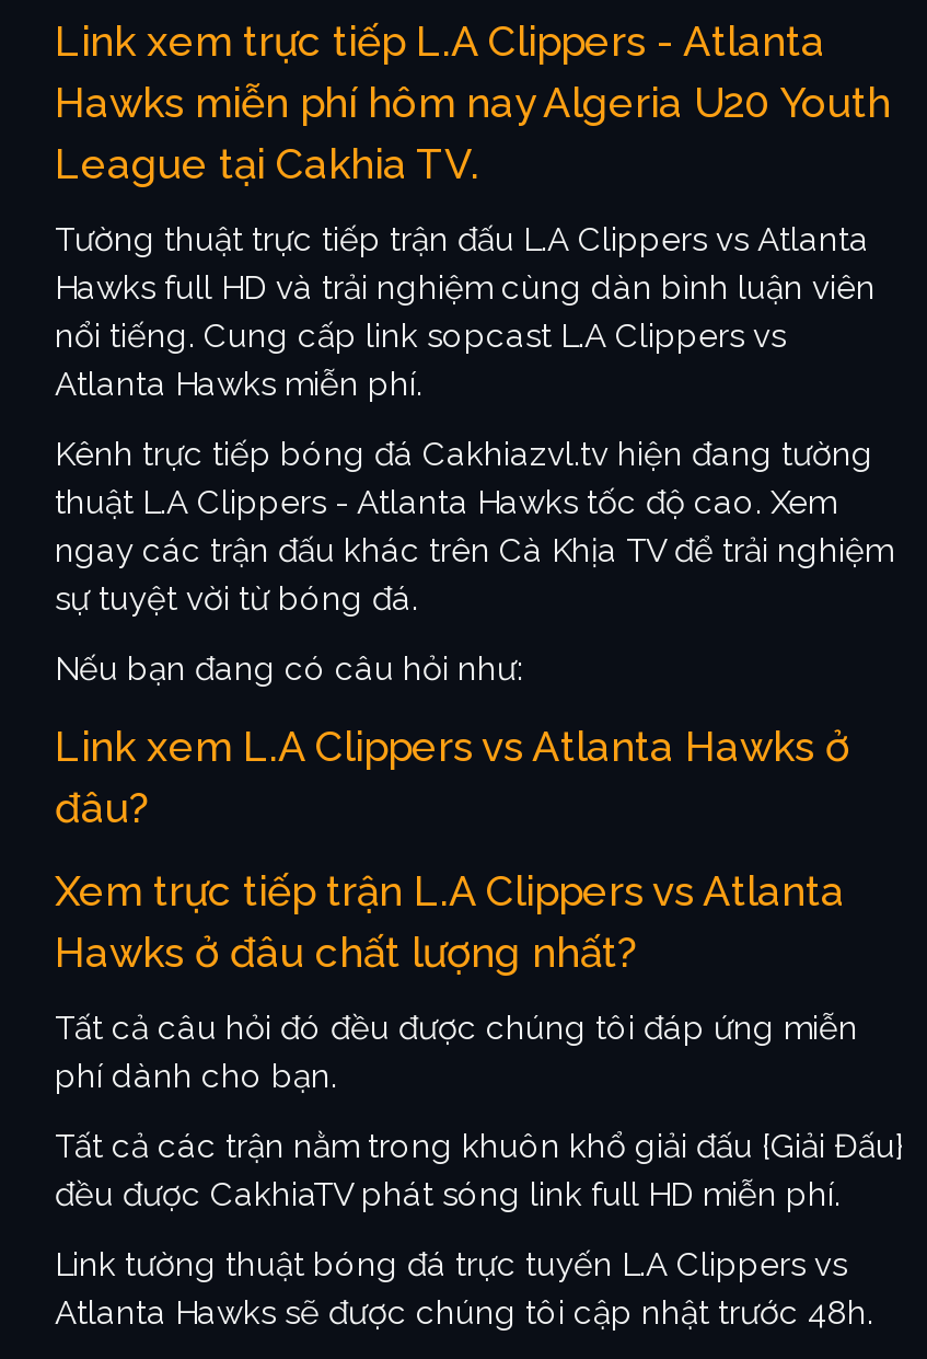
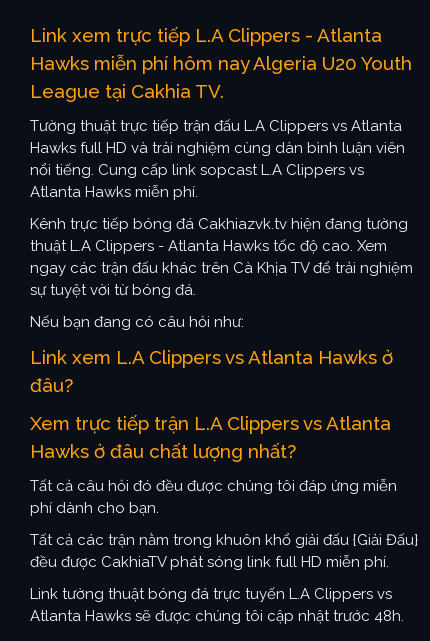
[55,434,873,474] Kênh trực tiếp bóng đá Cakhiazvl.tv hiện đang tường -> [30,215,408,233] Kênh trực tiếp bóng đá Cakhiazvk.tv hiện đang tường

